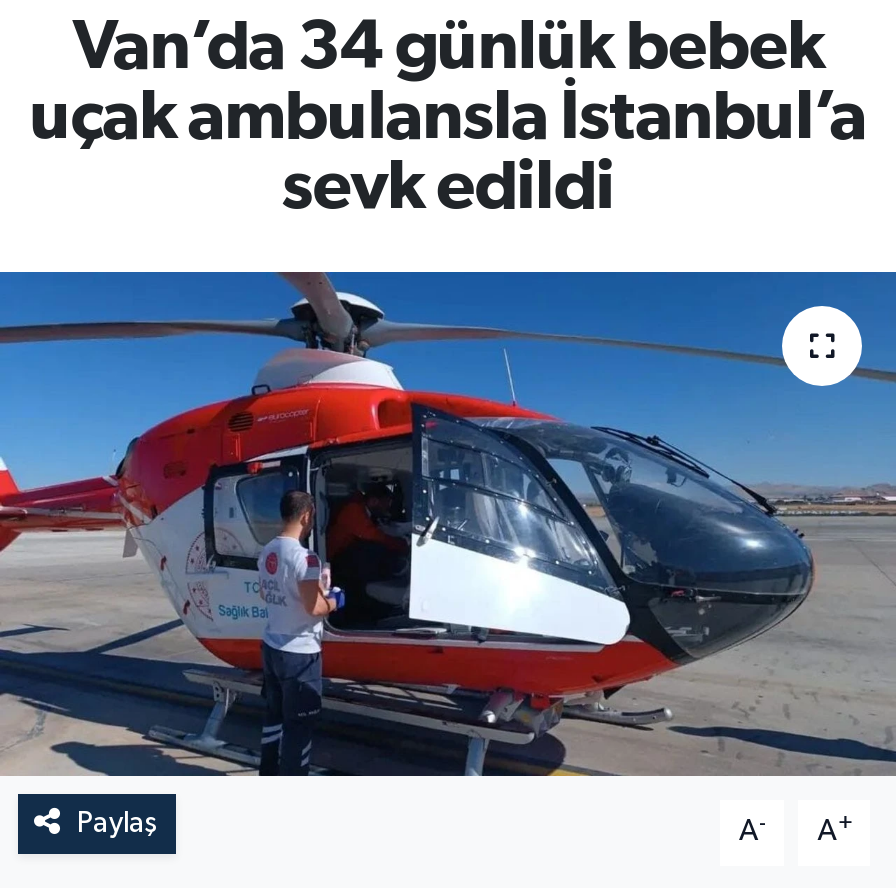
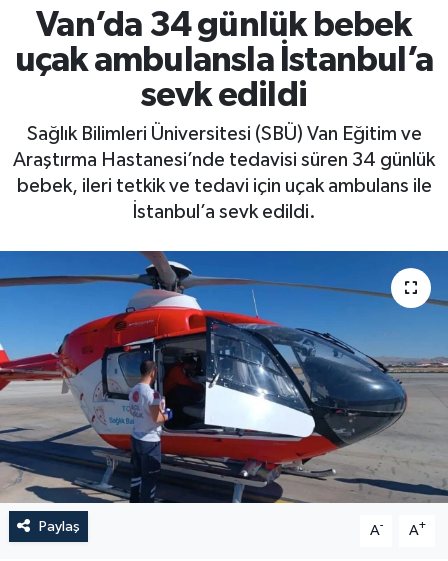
none -> [13,124,435,222] Sağlık Bilimleri Üniversitesi (SBÜ) Van Eğitim ve | Araştırma Hastanesi’nde tedavisi süren 34 günlük | bebek, ileri tetkik ve tedavi için uçak ambulans ile | İstanbul’a sevk edildi.

